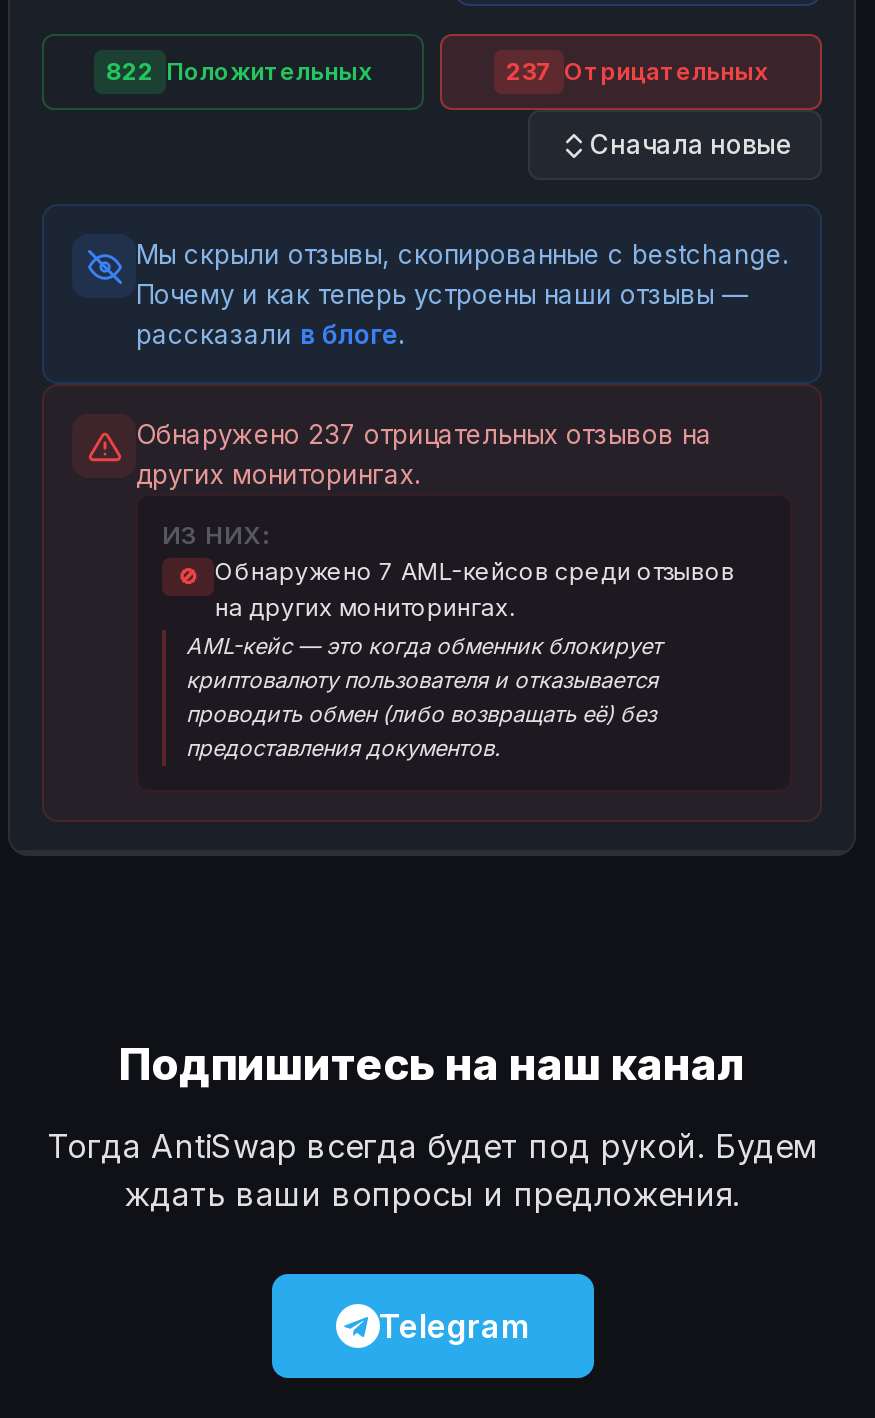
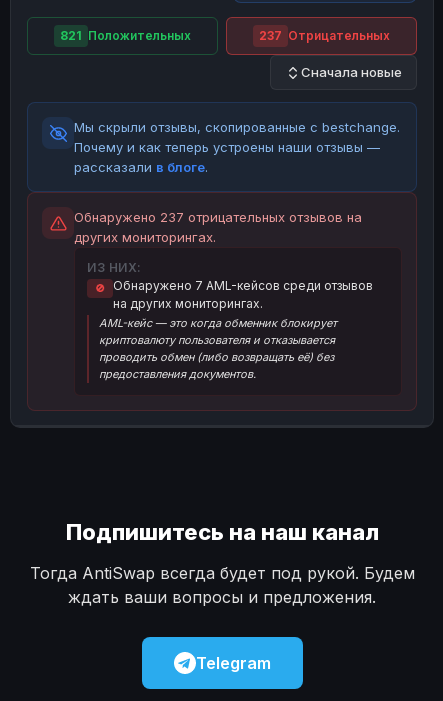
[106,56,372,86] 822 Положительных -> [60,28,191,43] 821 Положительных

